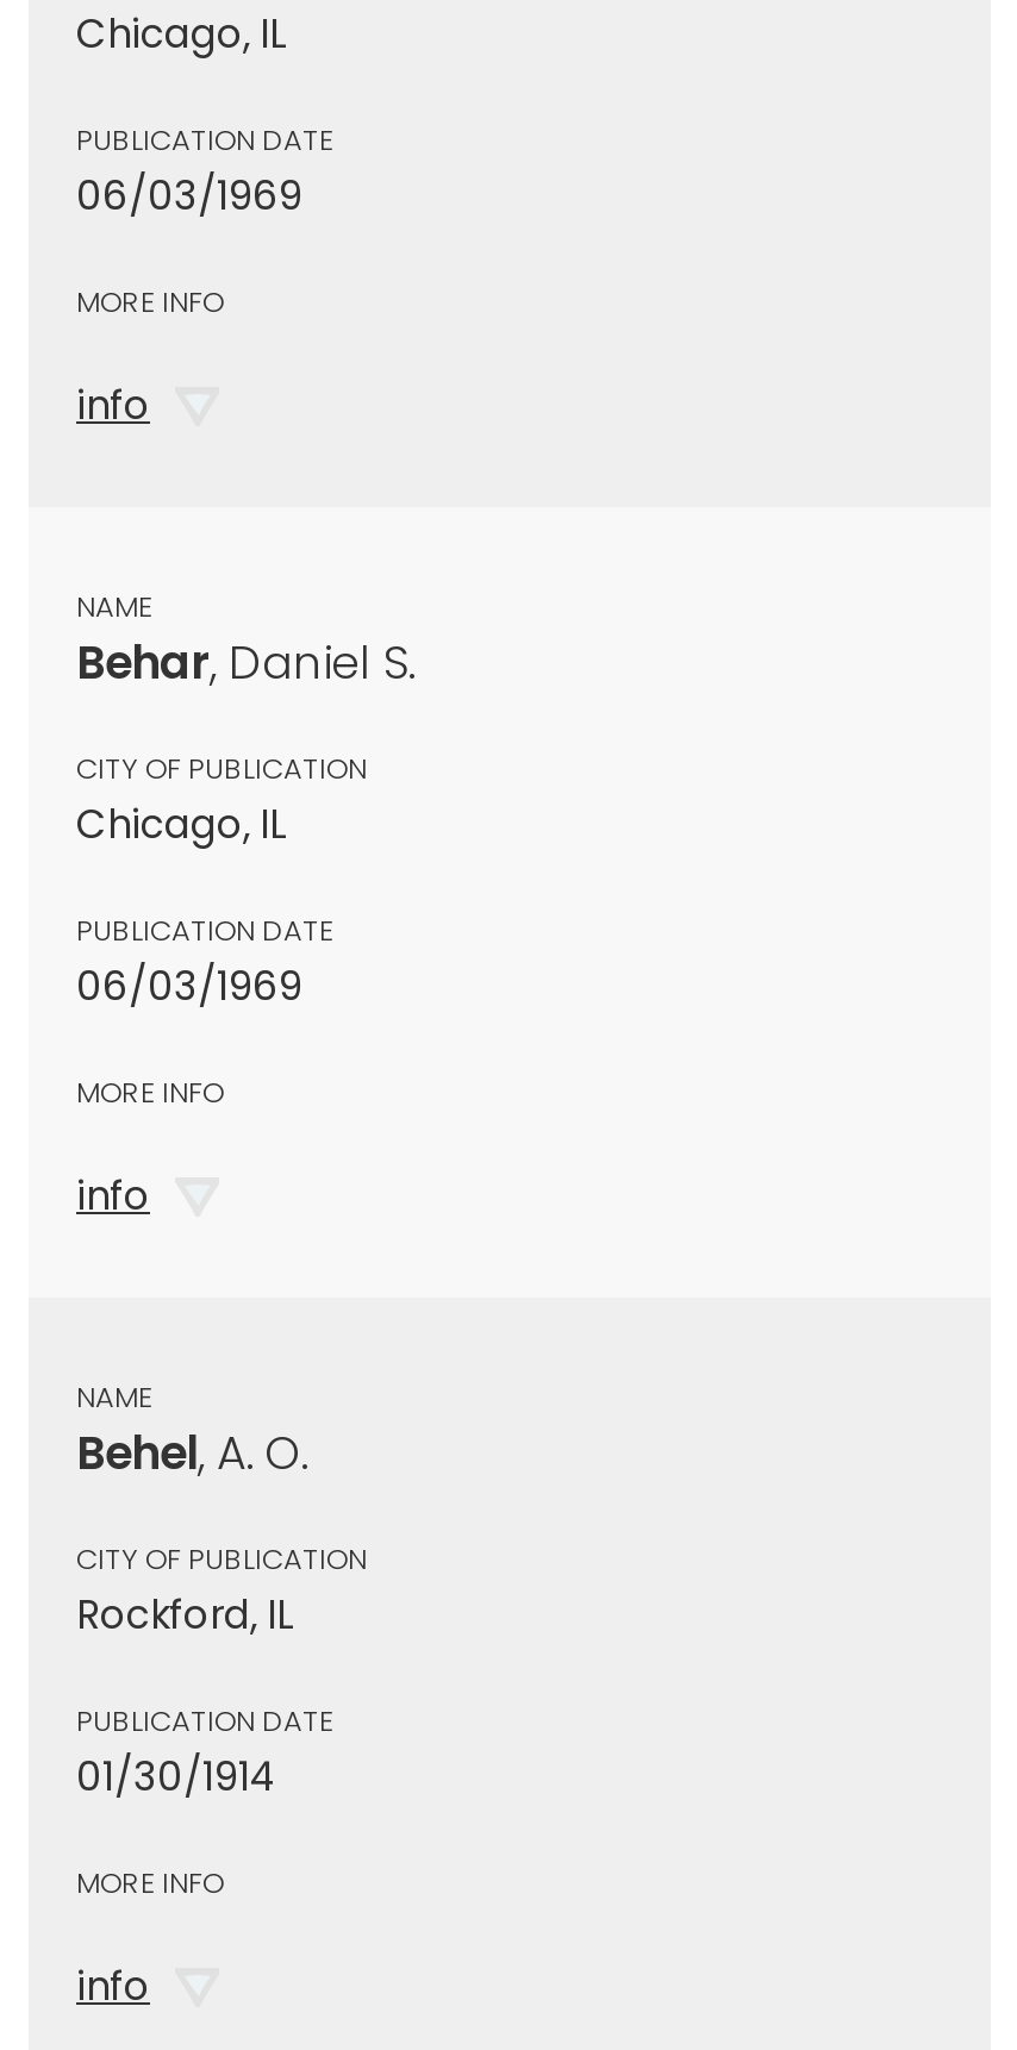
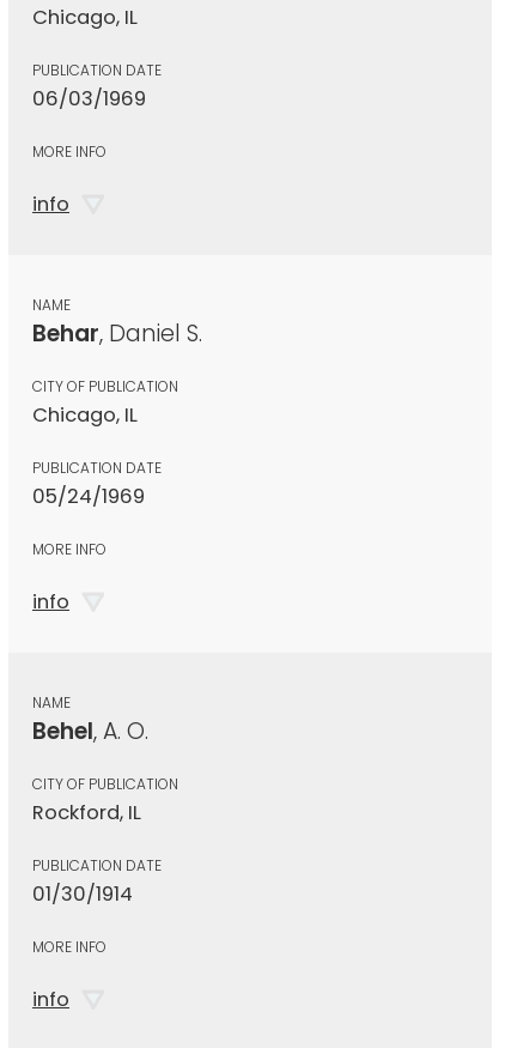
[76,959,302,1013] 06/03/1969 -> [32,482,145,510] 05/24/1969

